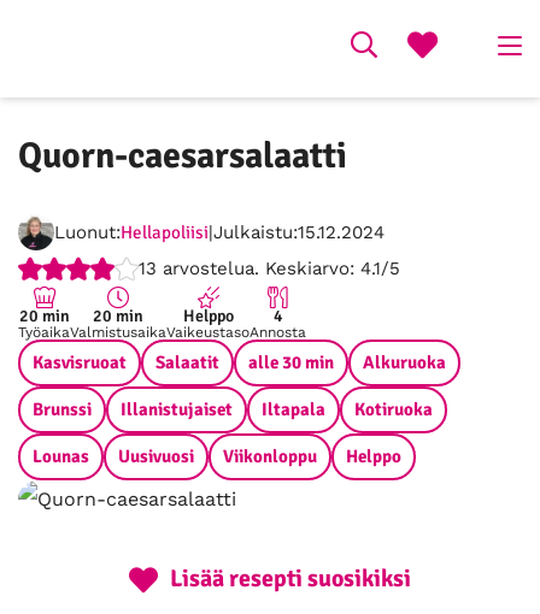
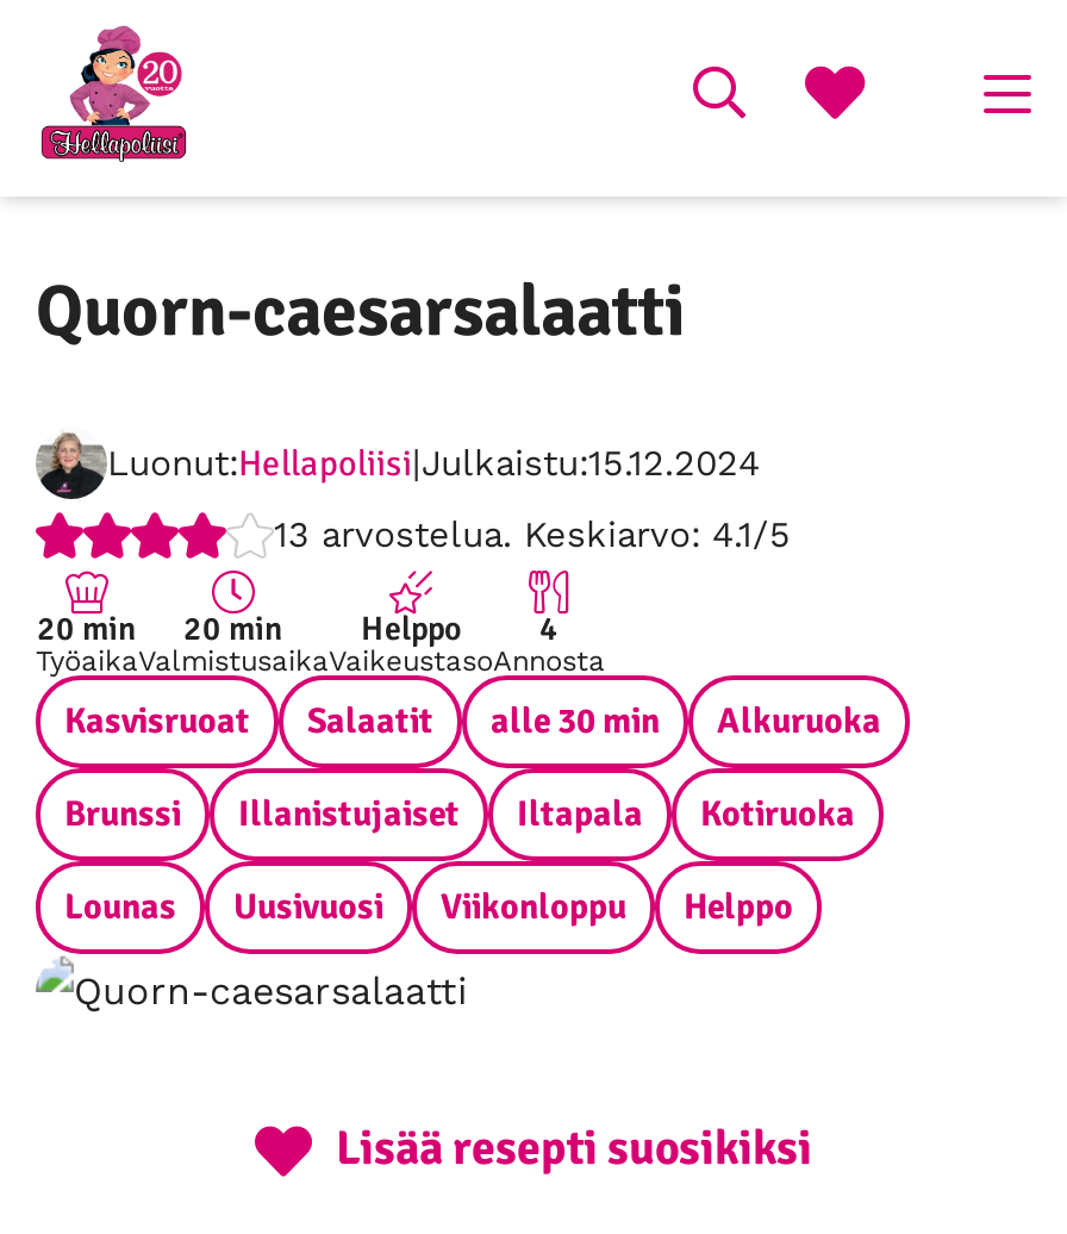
none -> [38,23,188,163] [image]

